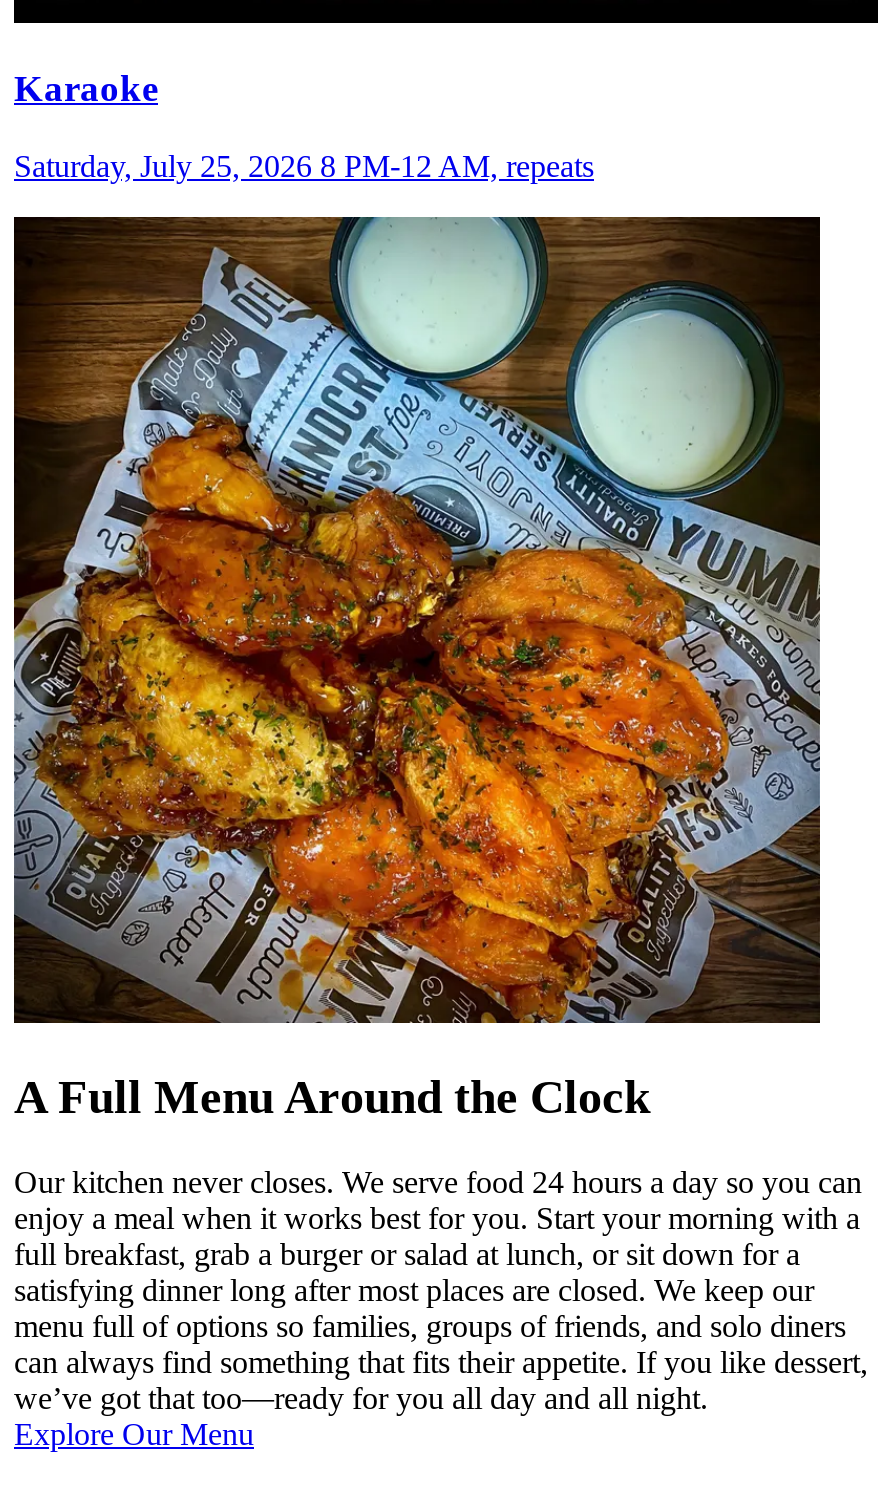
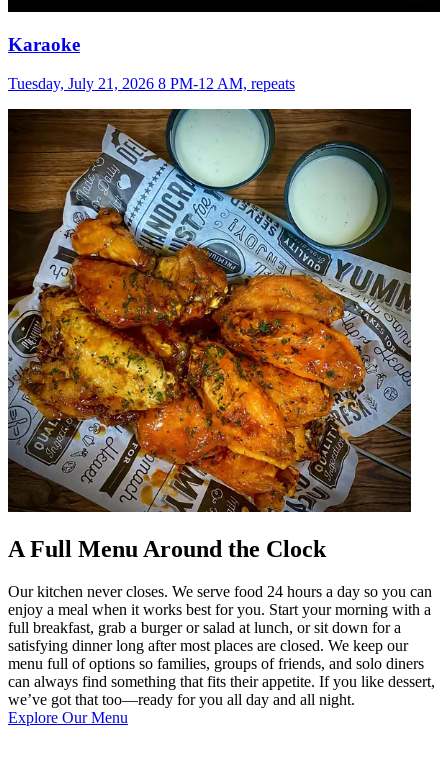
[14,149,594,183] Saturday, July 25, 2026 8 PM-12 AM, repeats -> [8,75,295,92] Tuesday, July 21, 2026 8 PM-12 AM, repeats

